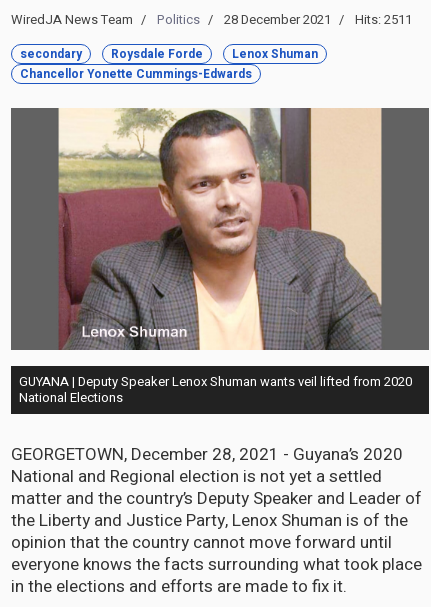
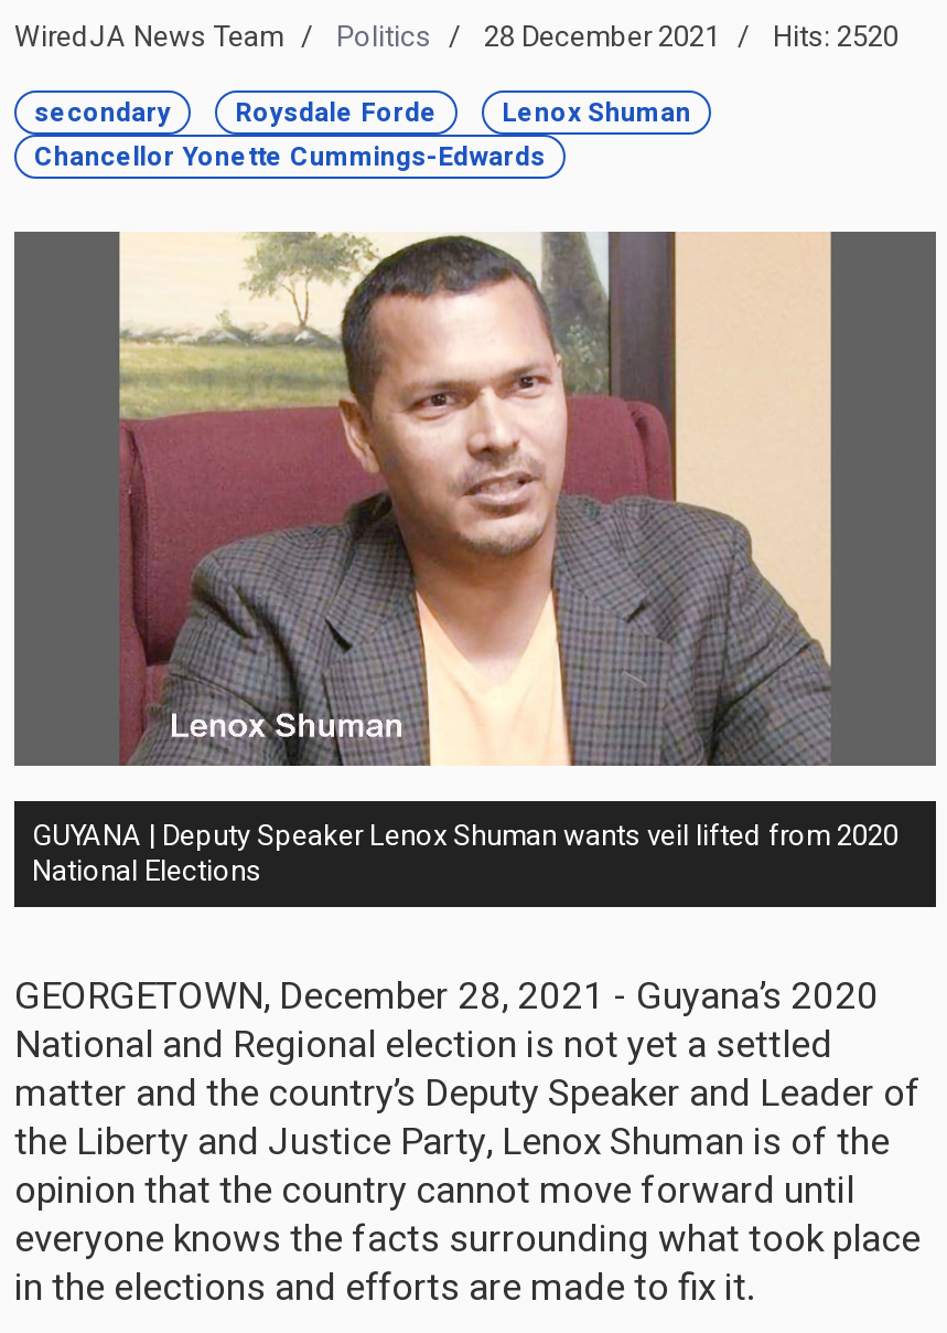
[11,10,412,29] WiredJA News Team Politics 28 December 2021 Hits: 2511 -> [14,15,898,57] WiredJA News Team Politics 28 December 2021 Hits: 2520

